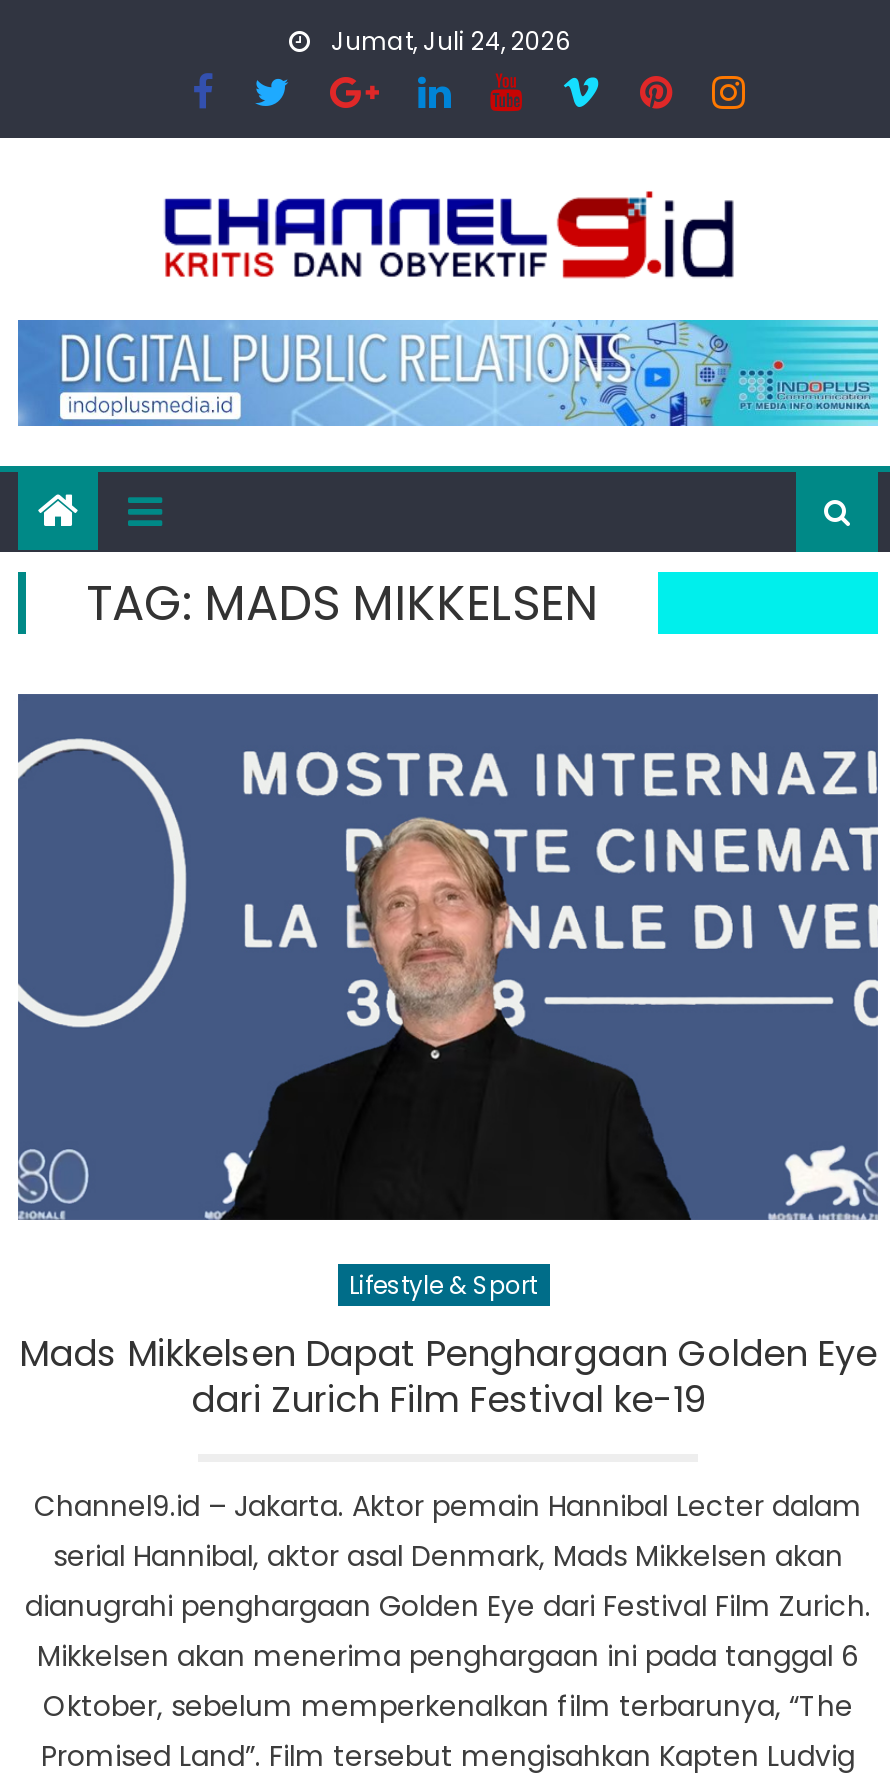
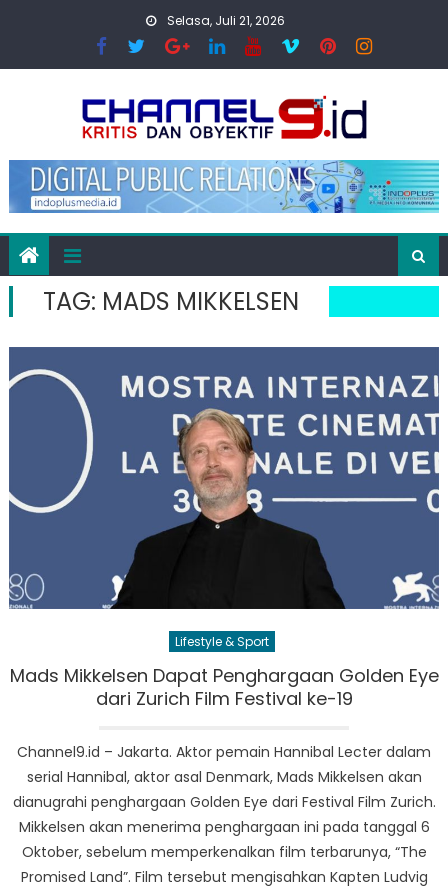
[325,24,571,58] Jumat, Juli 24, 2026 -> [163,12,284,29] Selasa, Juli 21, 2026

